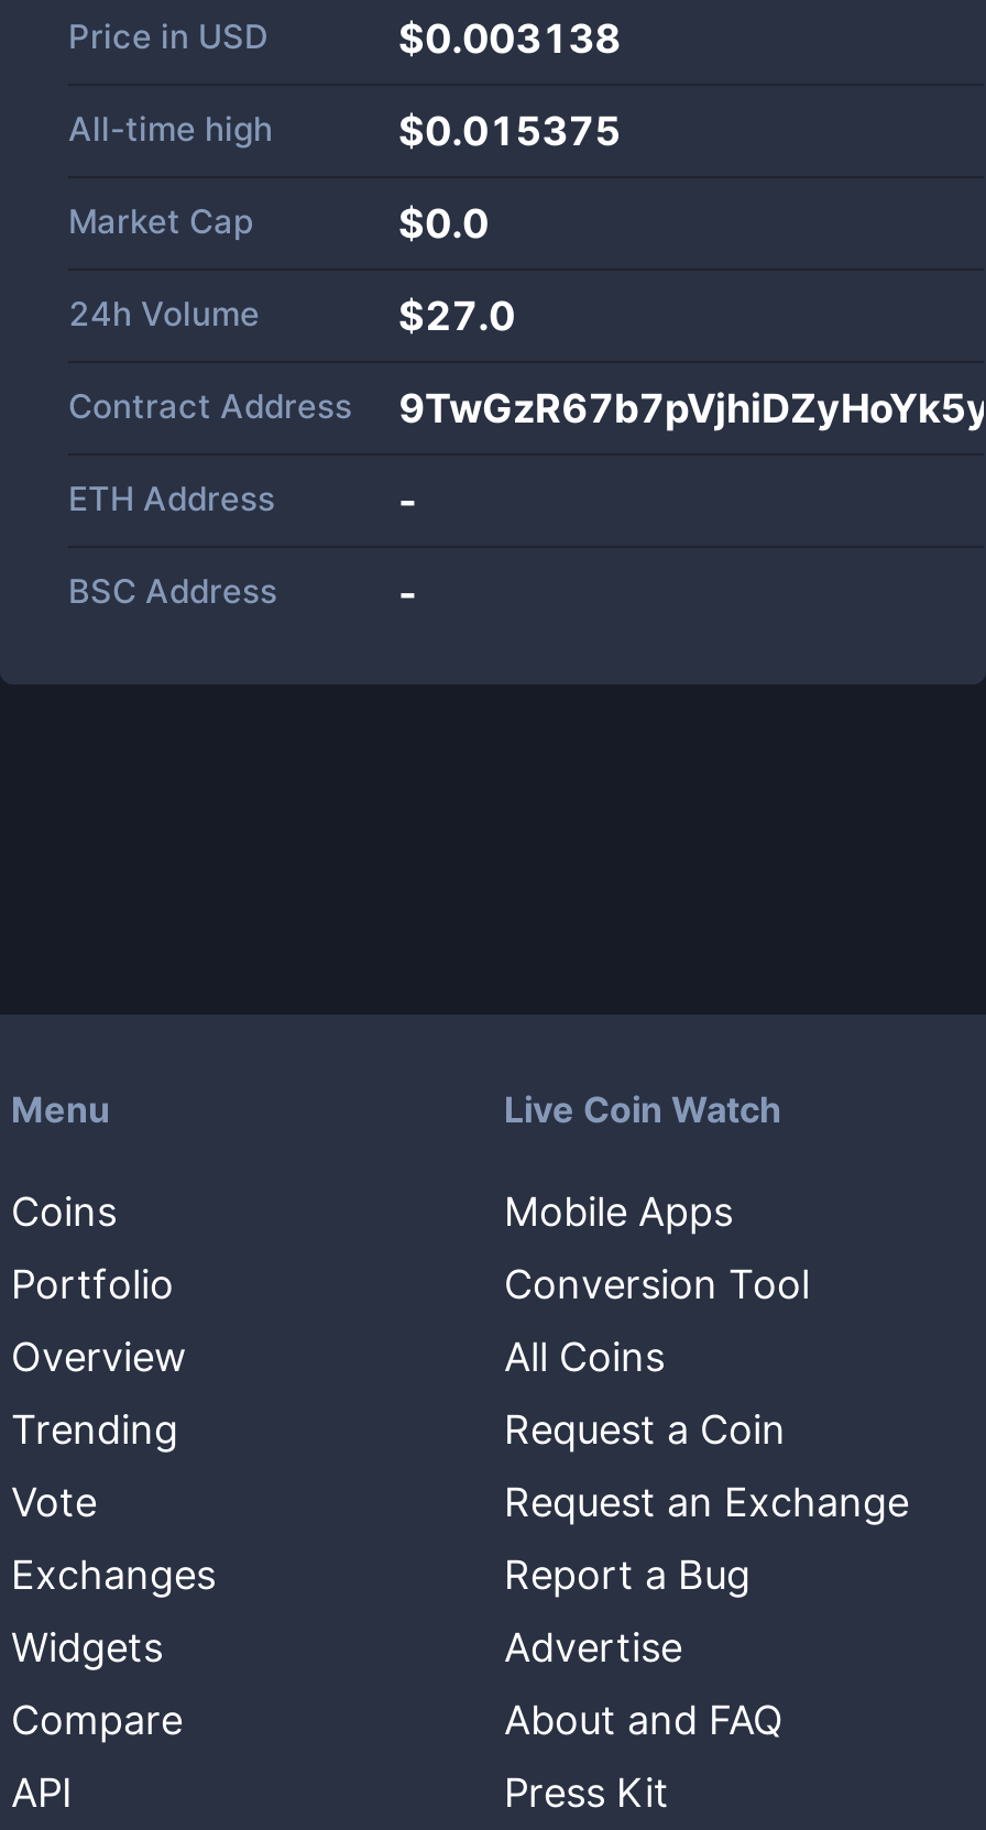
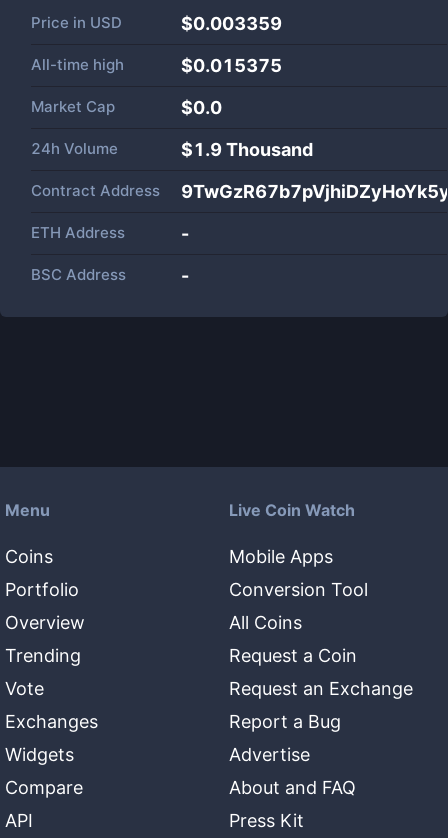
[398,15,621,62] $0.003138 -> [181,13,282,34] $0.003359
[398,293,515,339] $27.0 -> [181,139,313,160] $1.9 Thousand

